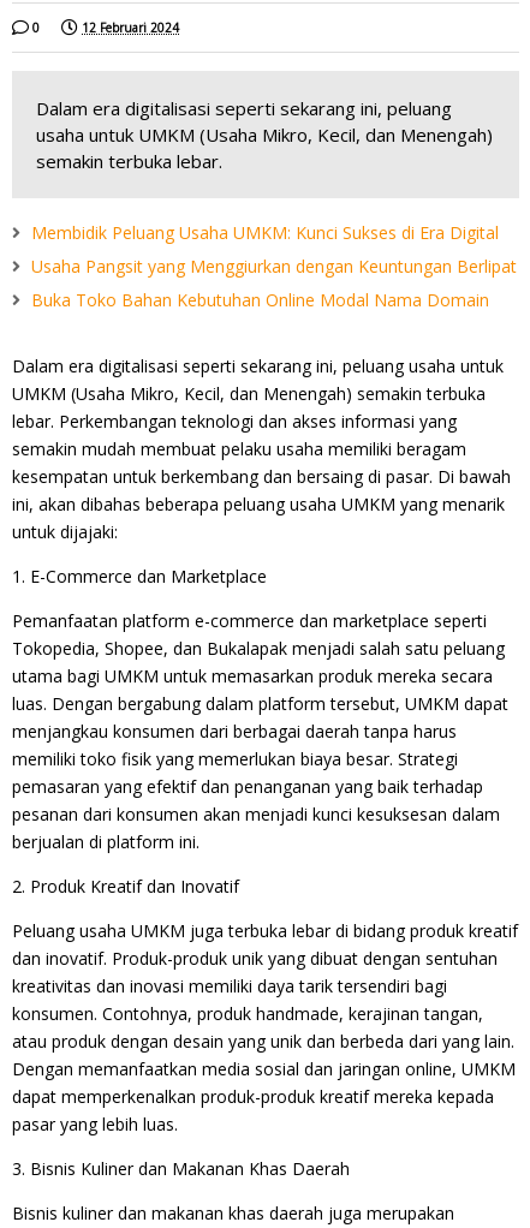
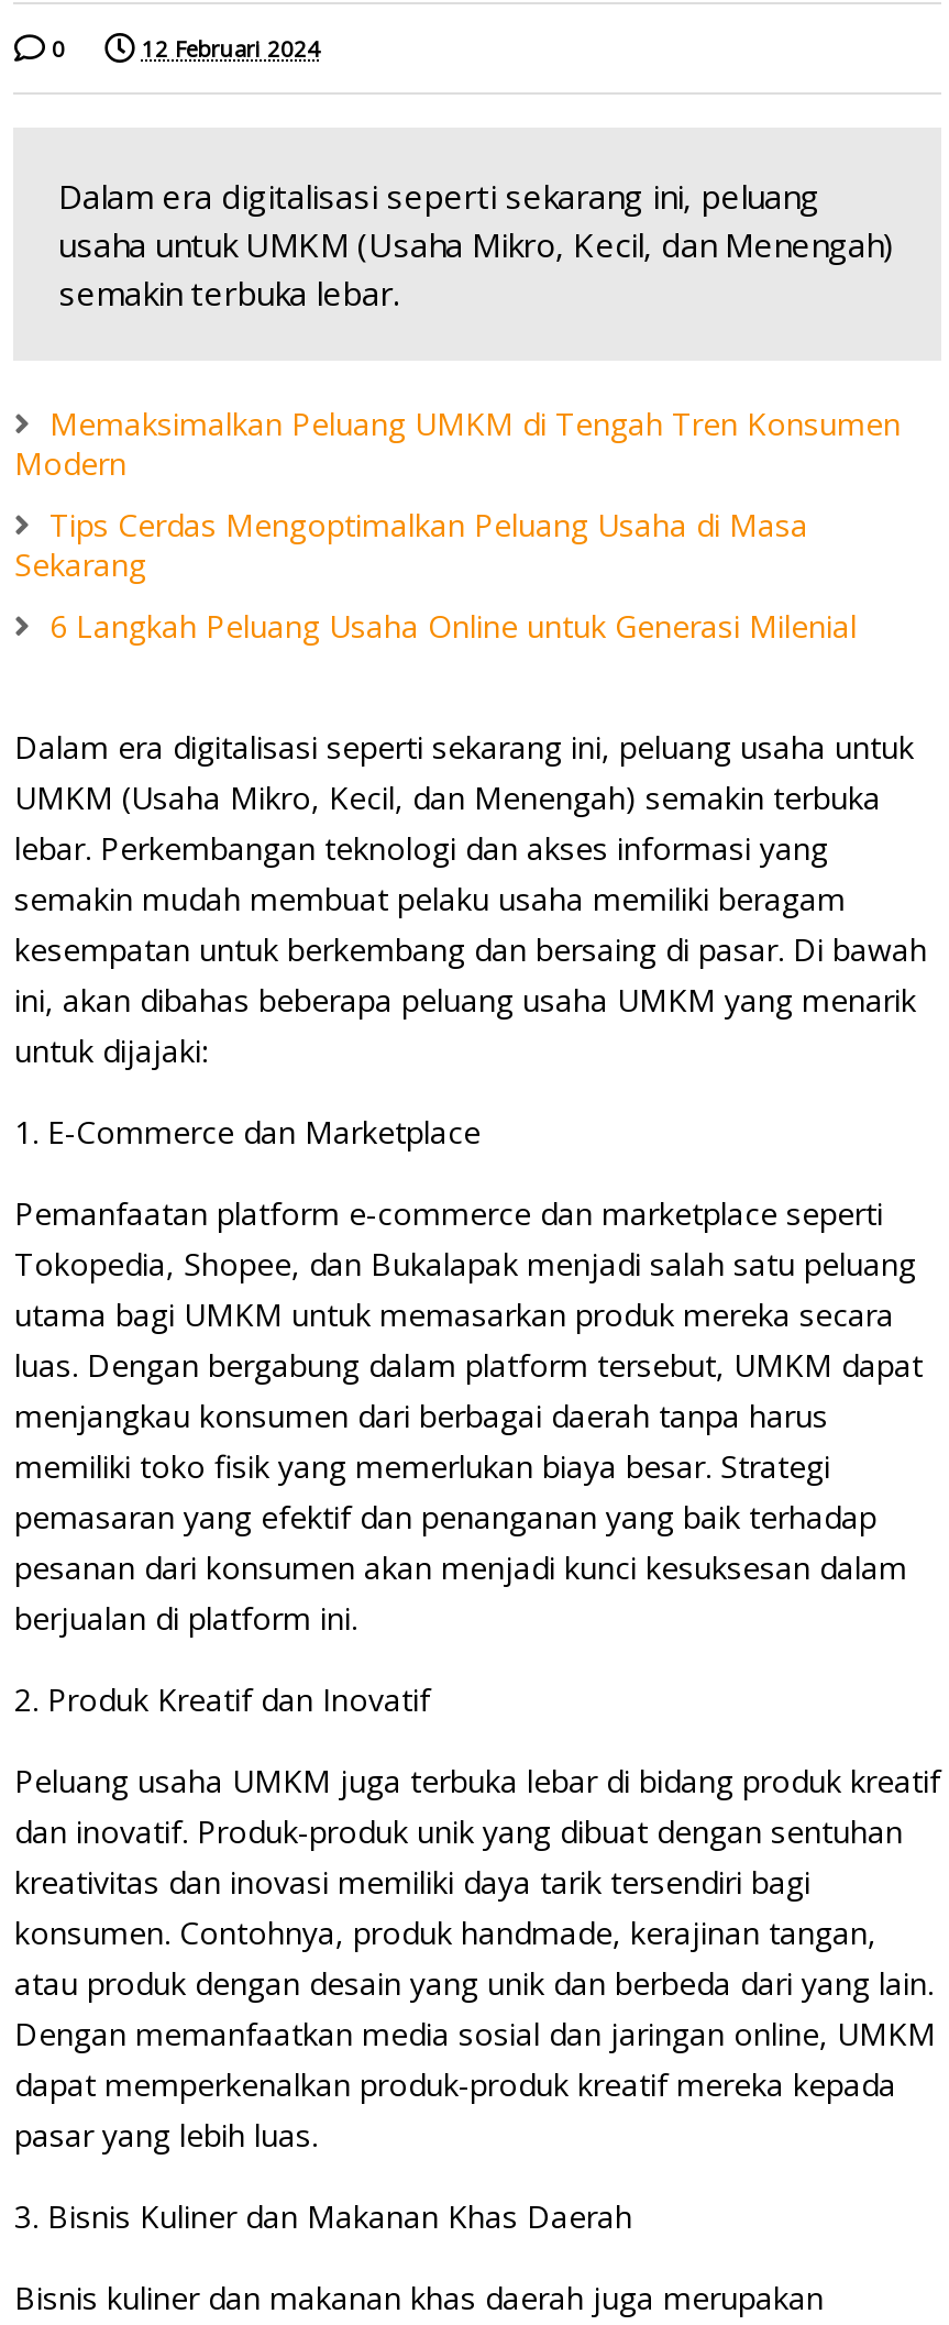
[32,221,499,244] Membidik Peluang Usaha UMKM: Kunci Sukses di Era Digital -> [14,403,900,485] Memaksimalkan Peluang UMKM di Tengah Tren Konsumen | Modern
[32,255,517,278] Usaha Pangsit yang Menggiurkan dengan Keuntungan Berlipat -> [14,504,808,586] Tips Cerdas Mengoptimalkan Peluang Usaha di Masa | Sekarang
[32,289,490,312] Buka Toko Bahan Kebutuhan Online Modal Nama Domain -> [49,606,856,647] 6 Langkah Peluang Usaha Online untuk Generasi Milenial

